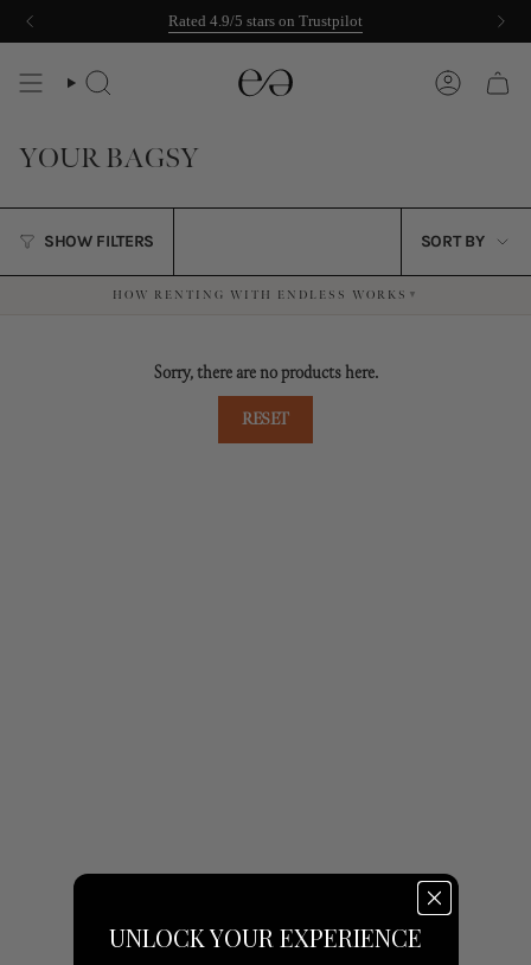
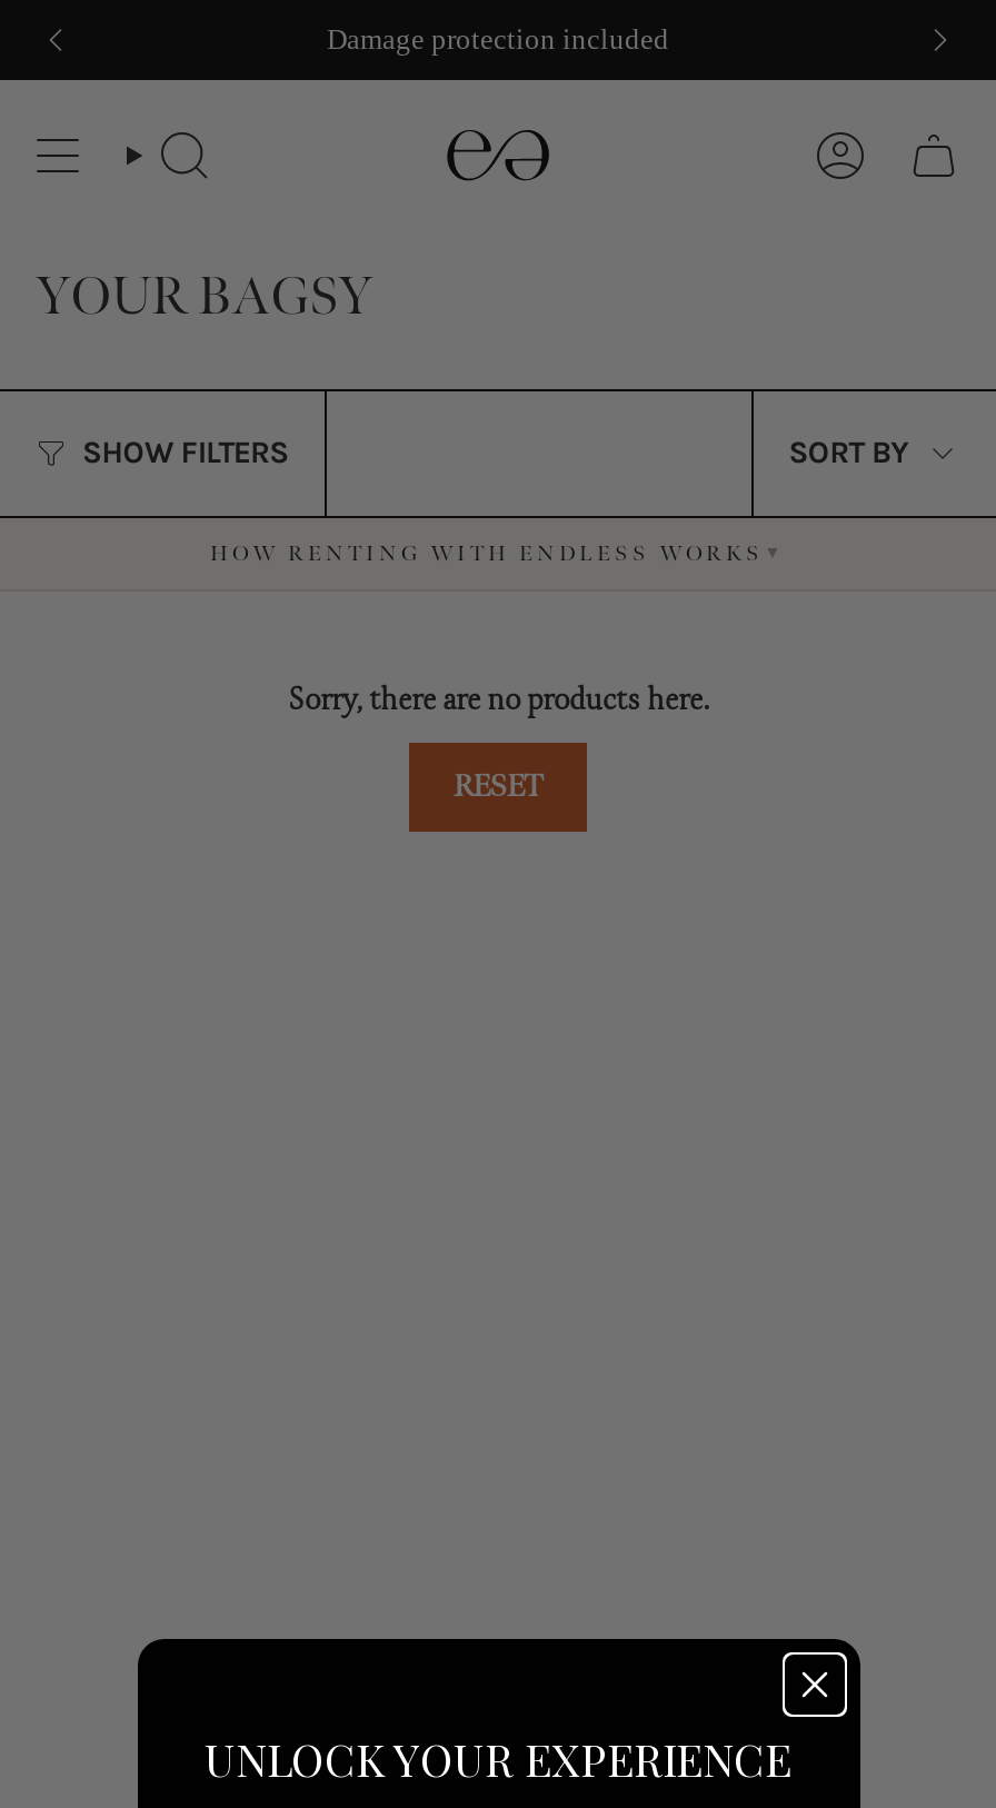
[168,11,363,29] Rated 4.9/5 stars on Trustpilot -> [327,22,669,56] Damage protection included

